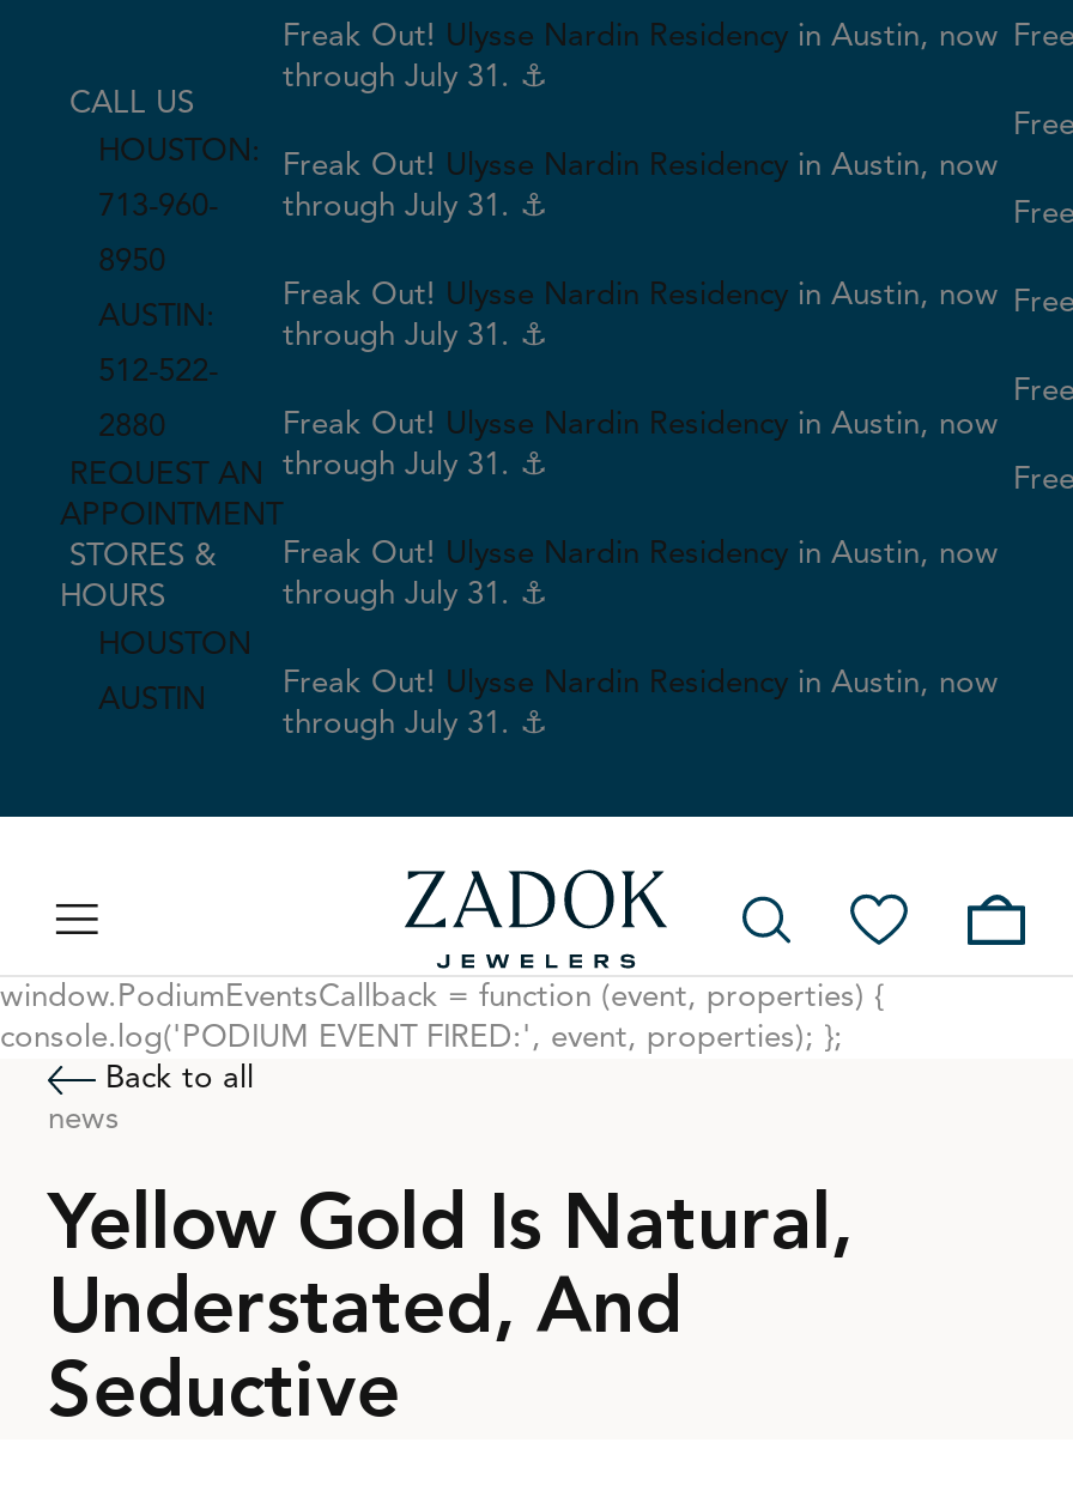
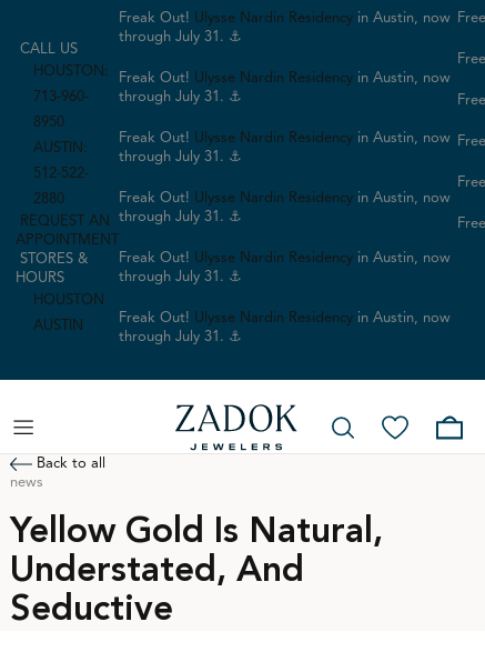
[0,982,884,1054] window.PodiumEventsCallback = function (event, properties) { | console.log('PODIUM EVENT FIRED:', event, properties); }; -> none

